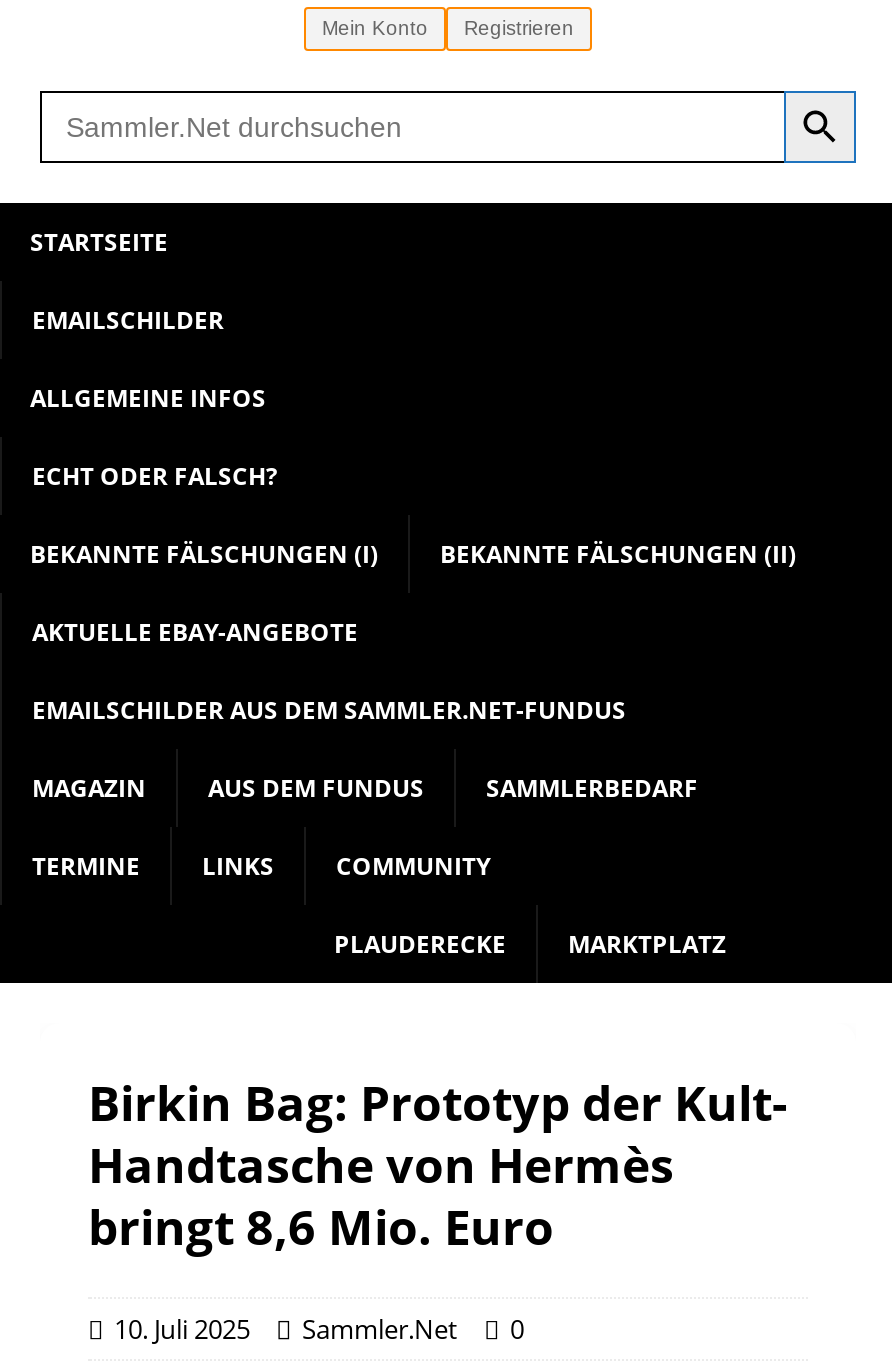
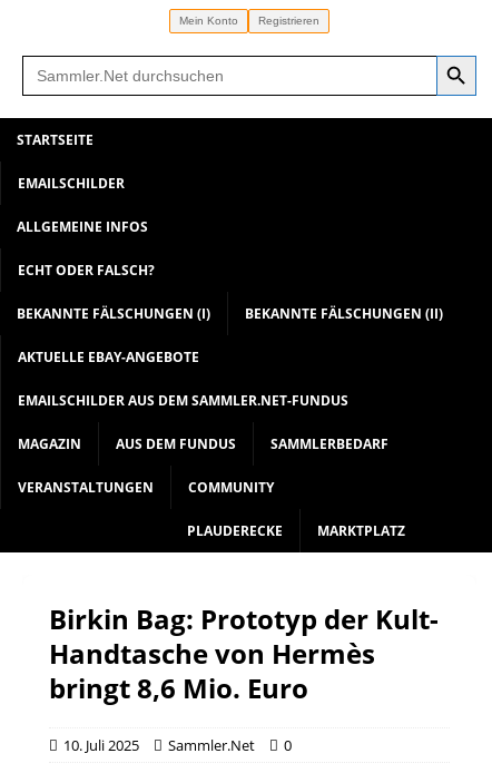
[32,849,274,883] TERMINE | LINKS -> [18,478,154,497] VERANSTALTUNGEN

